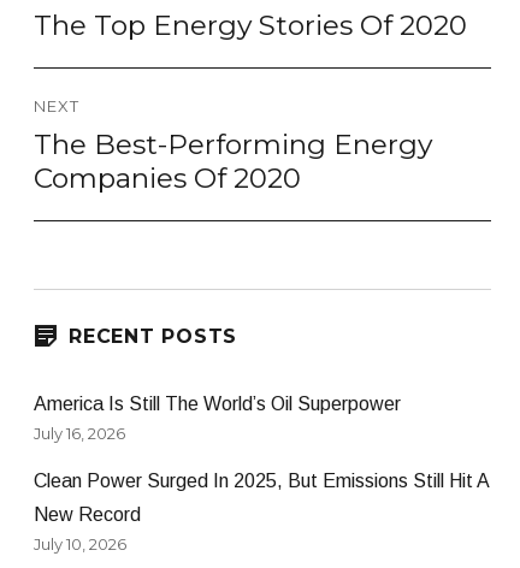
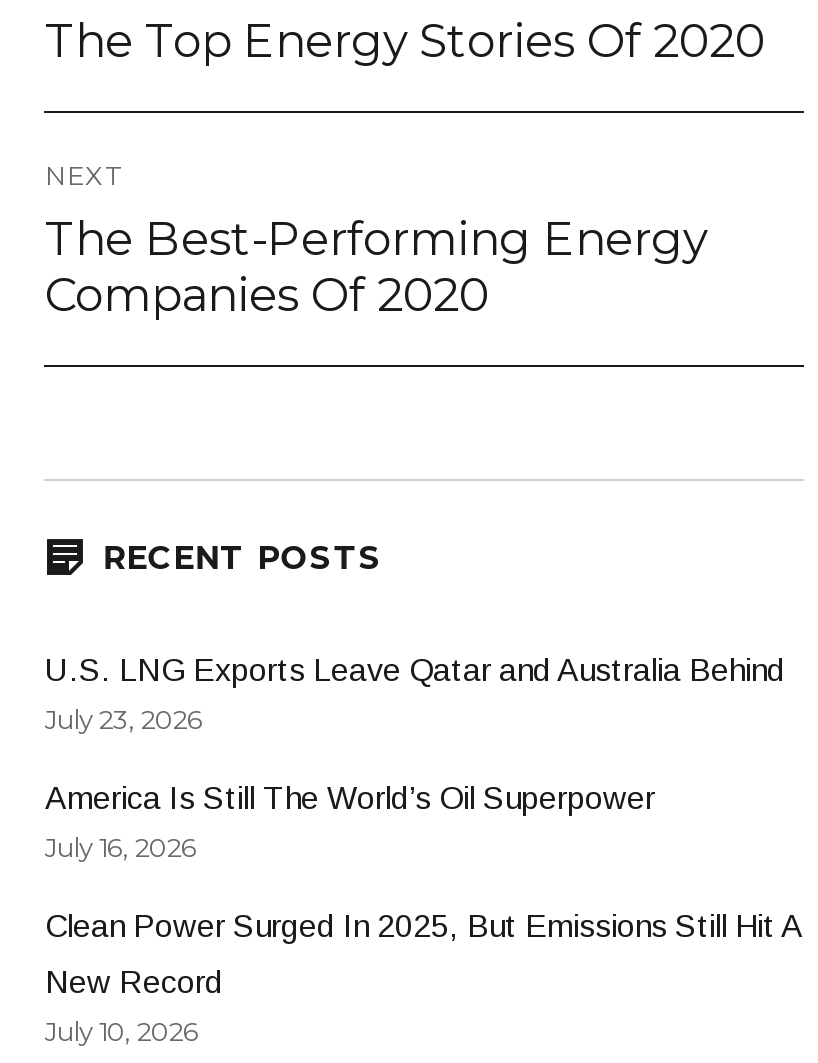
none -> [45,653,785,735] U.S. LNG Exports Leave Qatar and Australia Behind | July 23, 2026

